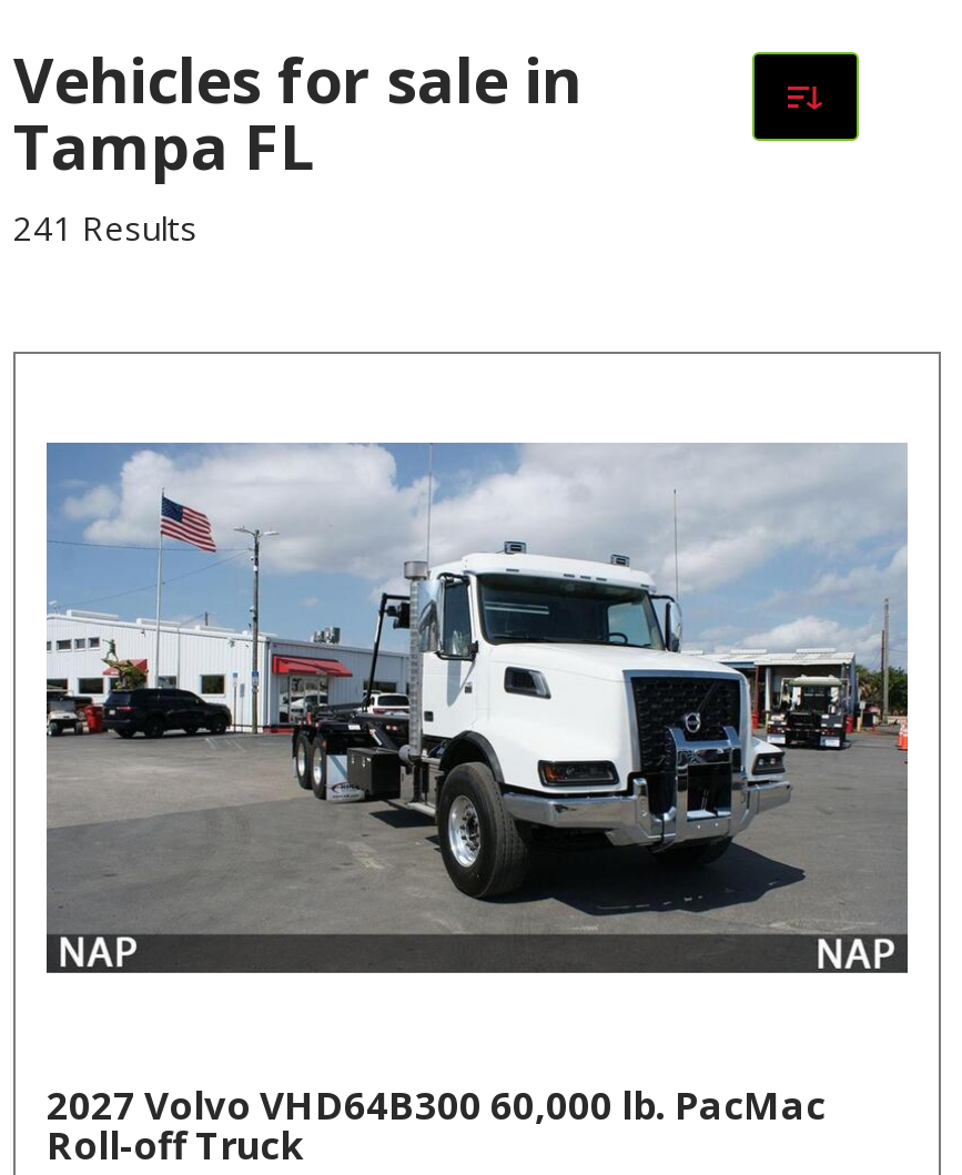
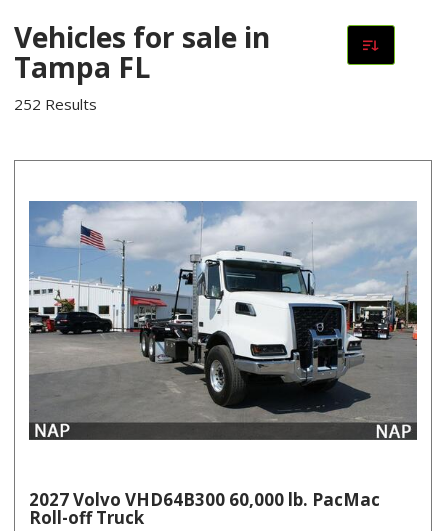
[13,205,198,250] 241 Results -> [14,94,97,114] 252 Results

